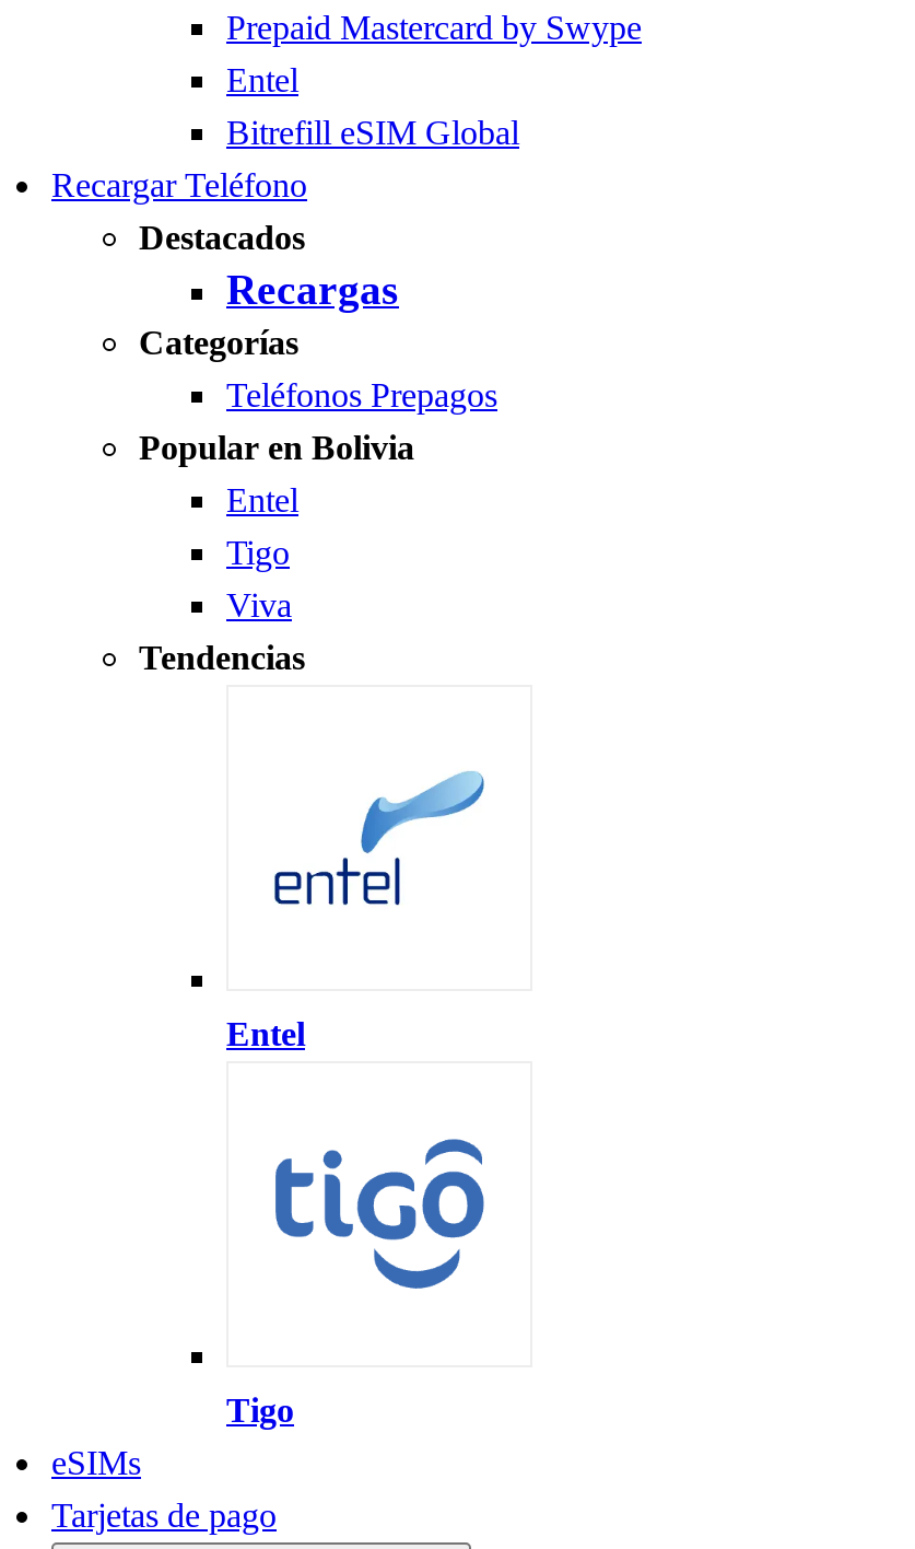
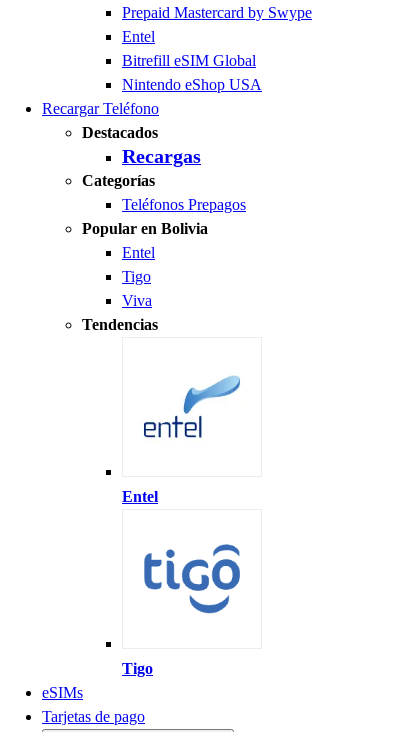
none -> [122,76,262,93] Nintendo eShop USA

